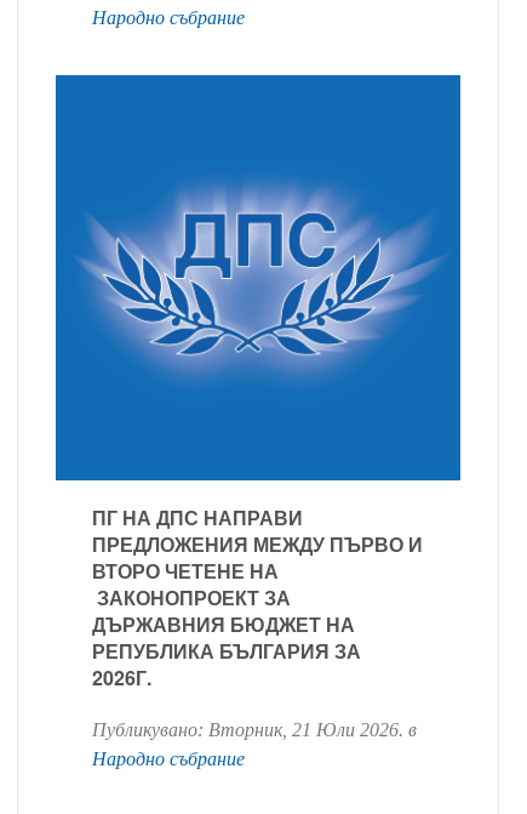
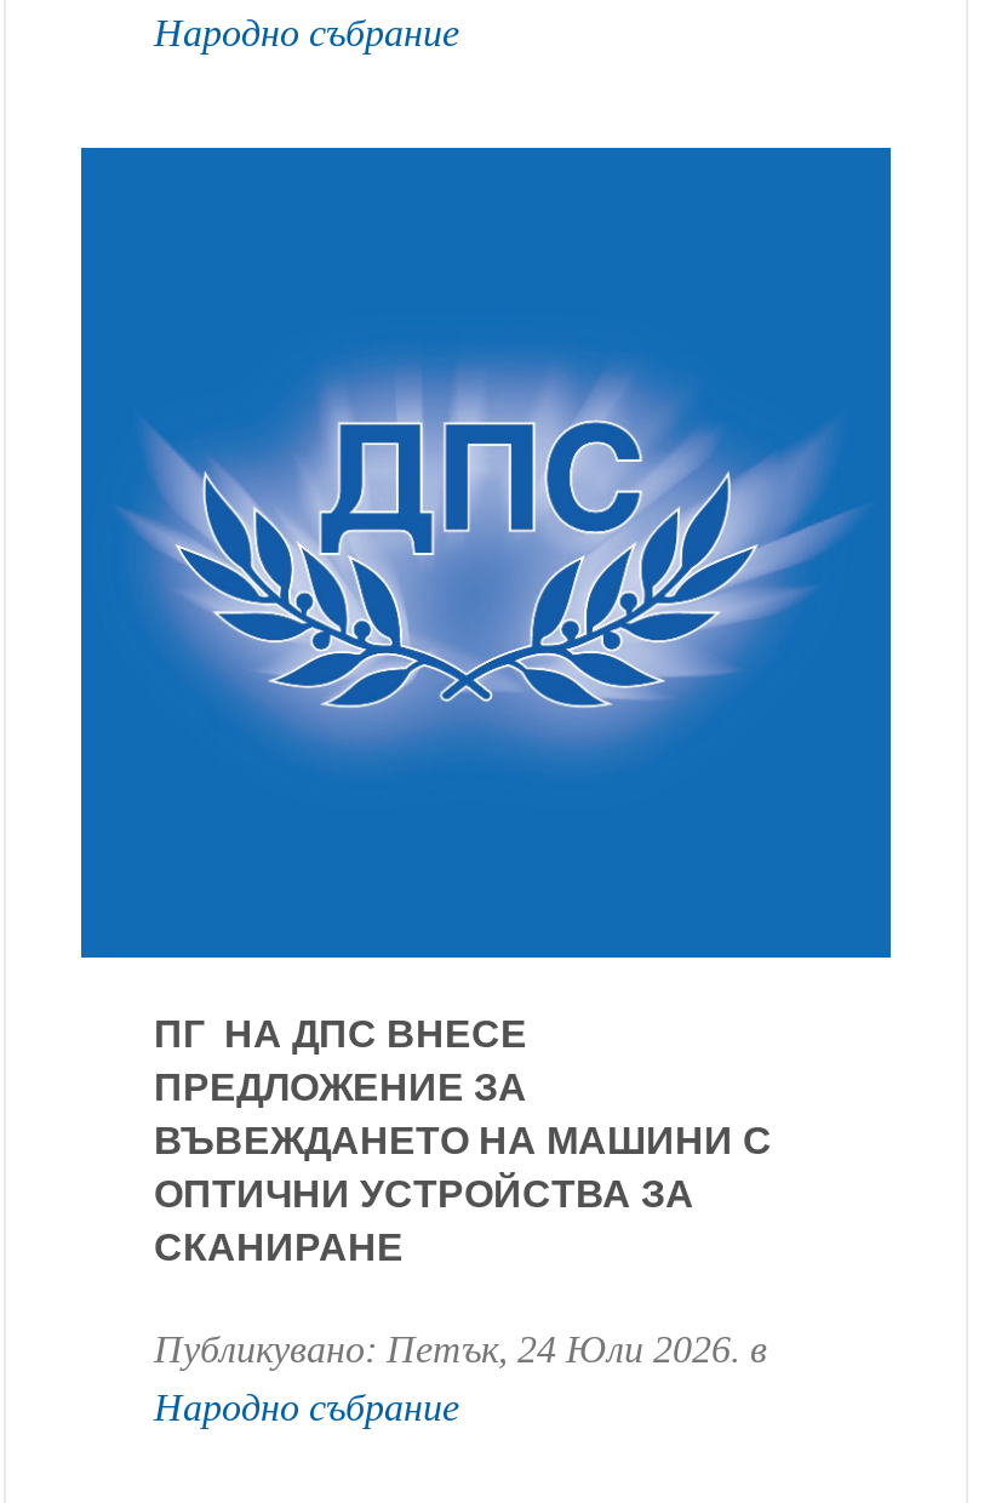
[92,503,423,691] ПГ НА ДПС НАПРАВИ | ПРЕДЛОЖЕНИЯ МЕЖДУ ПЪРВО И | ВТОРО ЧЕТЕНЕ НА | ЗАКОНОПРОЕКТ ЗА | ДЪРЖАВНИЯ БЮДЖЕТ НА | РЕПУБЛИКА БЪЛГАРИЯ ЗА | 2026Г. -> [154,1003,772,1272] ПГ НА ДПС ВНЕСЕ | ПРЕДЛОЖЕНИЕ ЗА | ВЪВЕЖДАНЕТО НА МАШИНИ С | ОПТИЧНИ УСТРОЙСТВА ЗА | СКАНИРАНЕ
[92,719,417,740] Публикувано: Вторник, 21 Юли 2026. в -> [154,1327,767,1369] Публикувано: Петък, 24 Юли 2026. в

